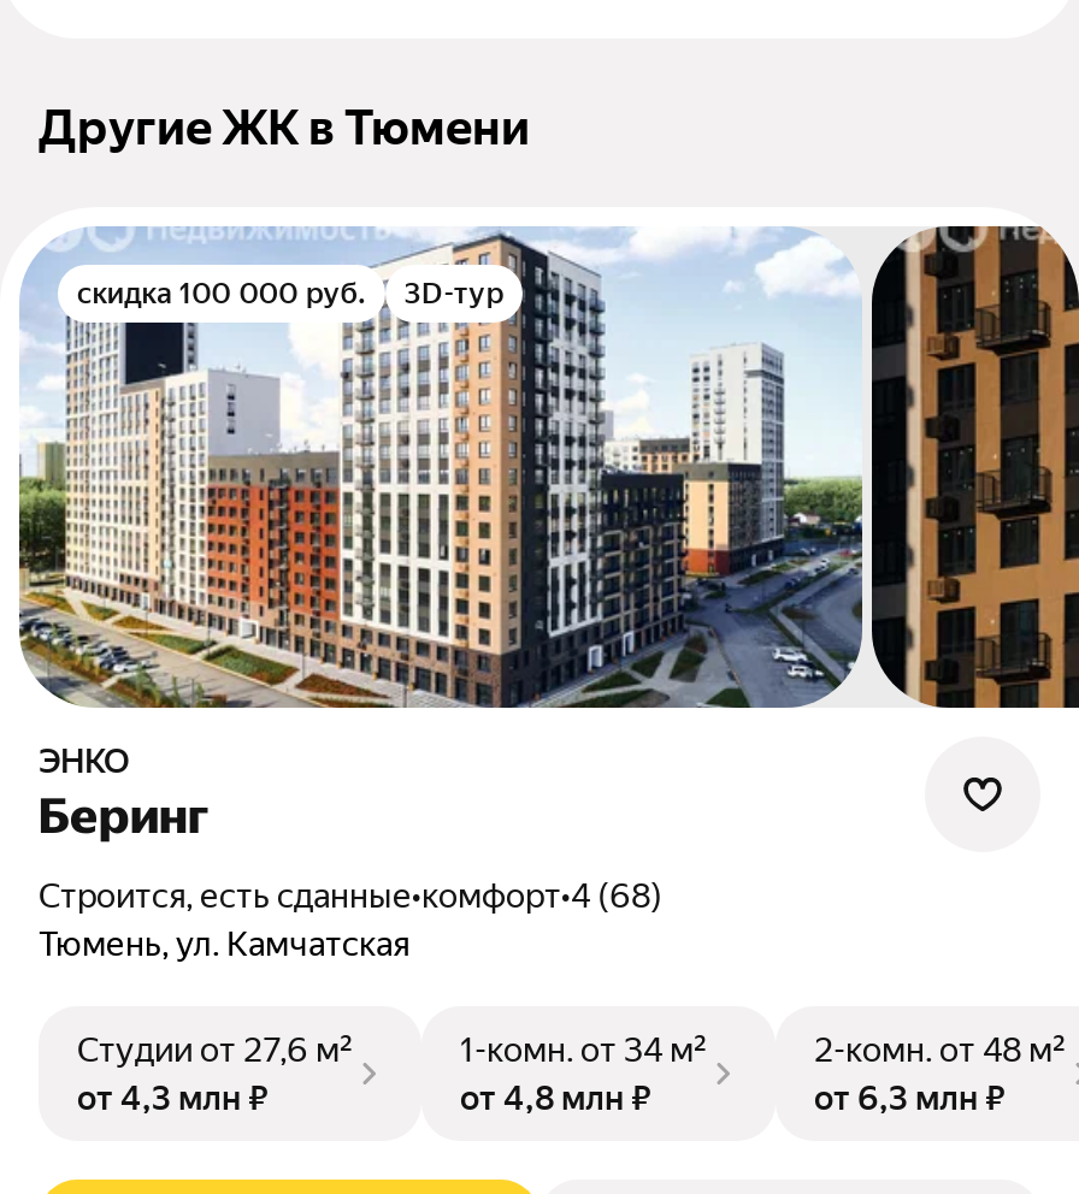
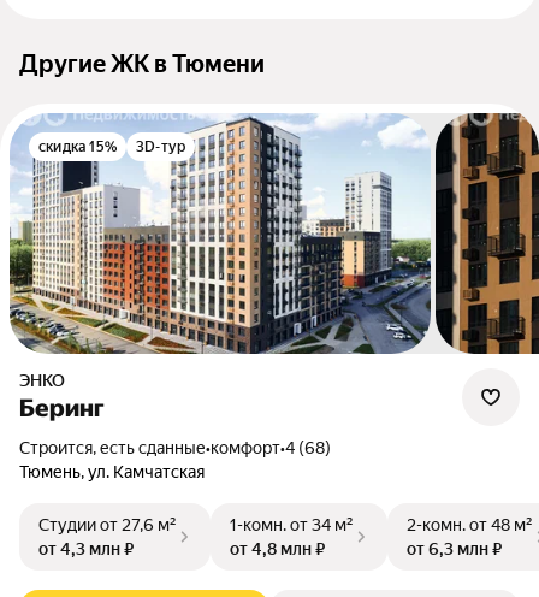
[77,277,366,311] скидка 100 000 руб. -> [38,139,117,156] скидка 15%

